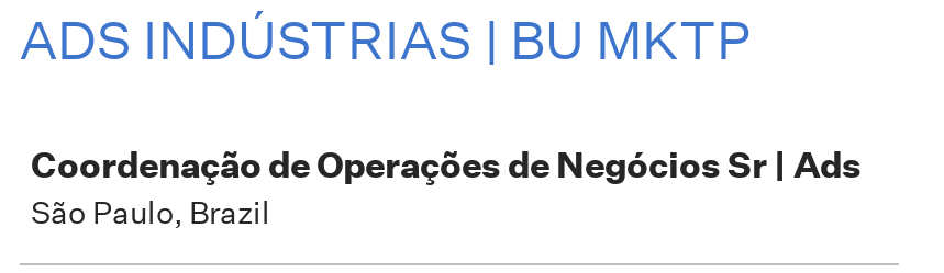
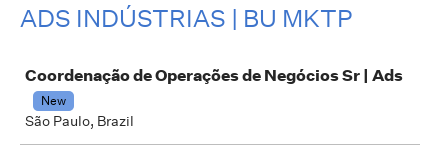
none -> [41,92,66,109] New

